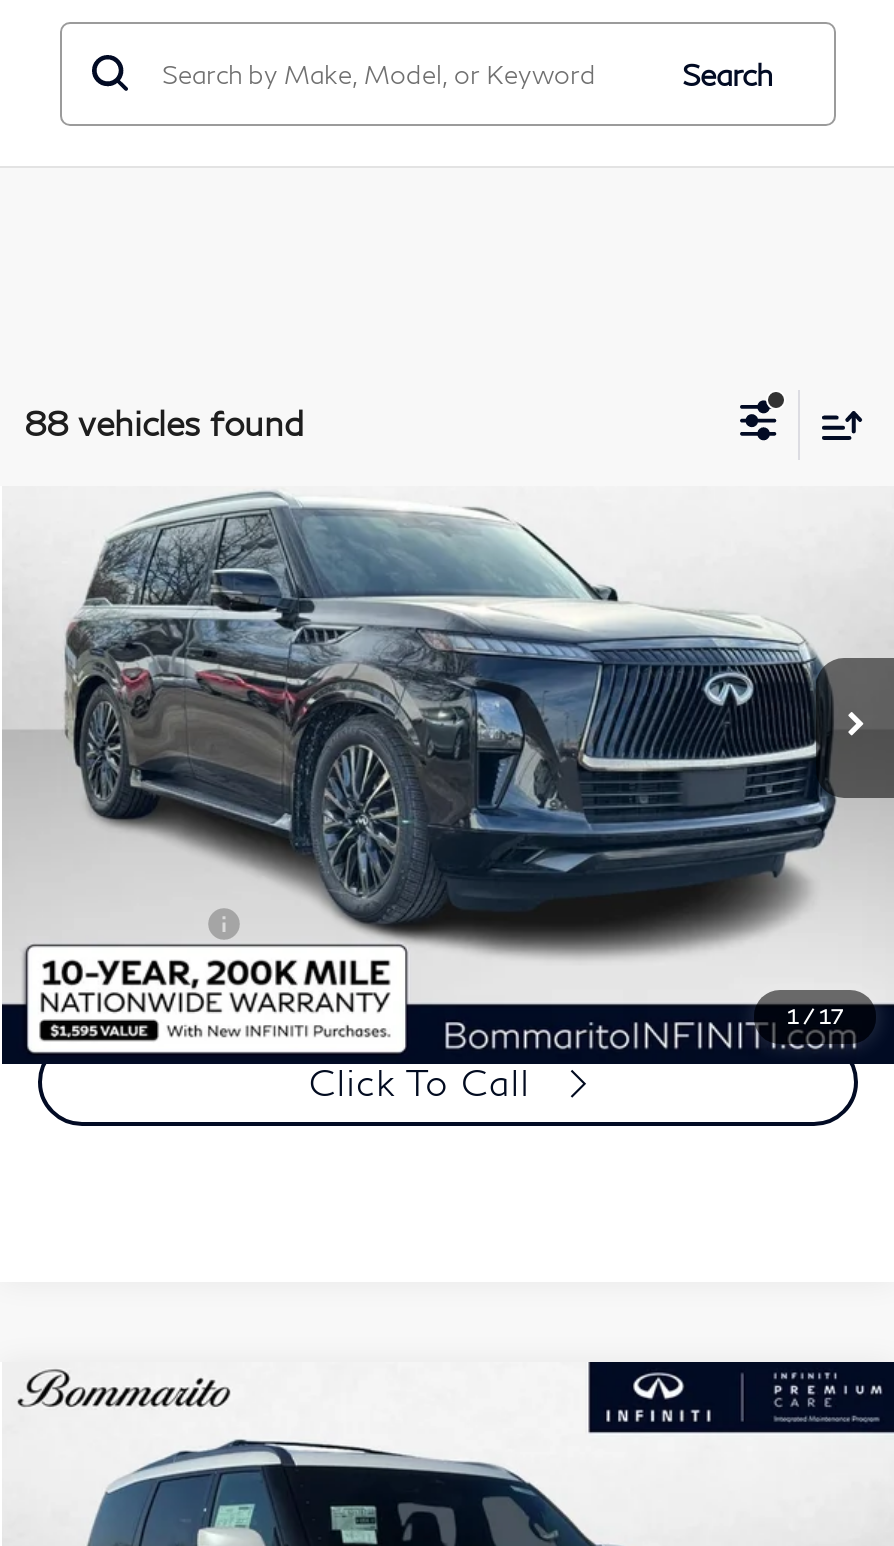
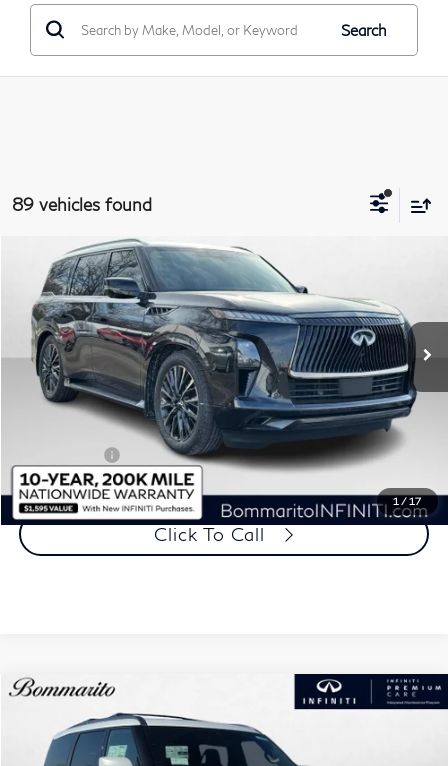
[24,401,304,443] 88 vehicles found -> [12,194,152,215] 89 vehicles found

